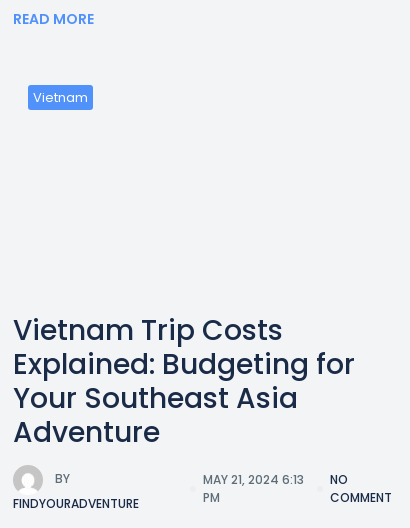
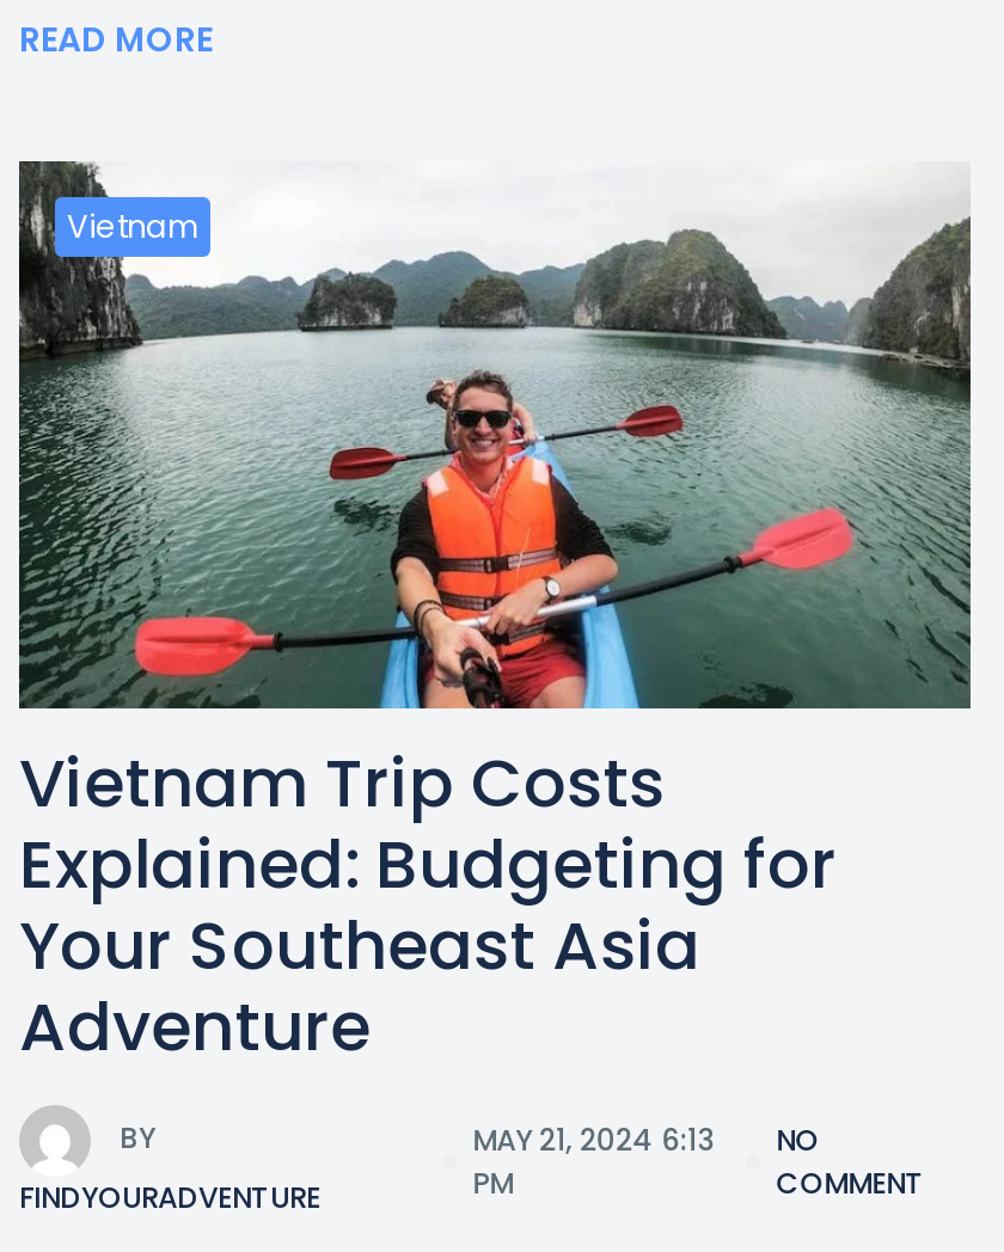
none -> [17,159,973,711] [image]

